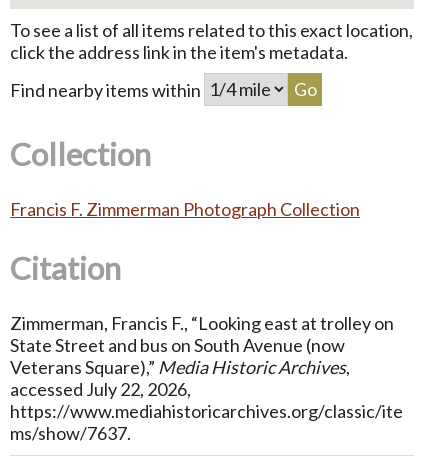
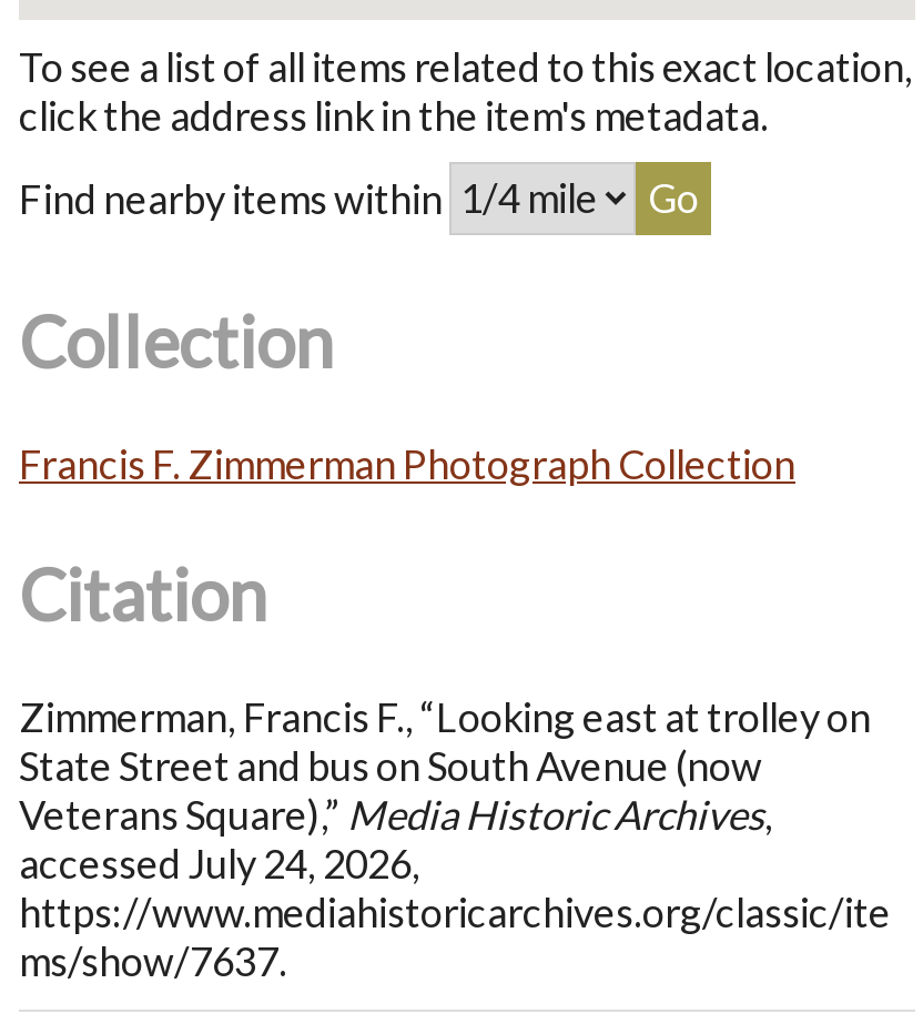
[10,378,191,400] accessed July 22, 2026, -> [19,839,420,888] accessed July 24, 2026,

